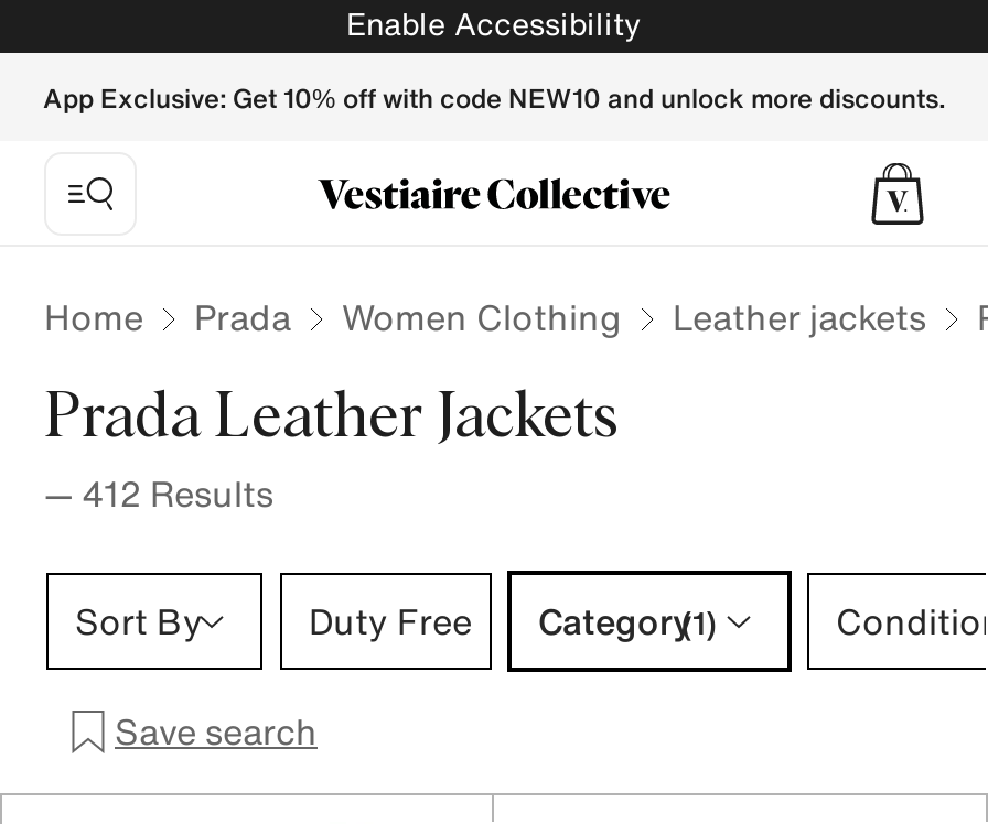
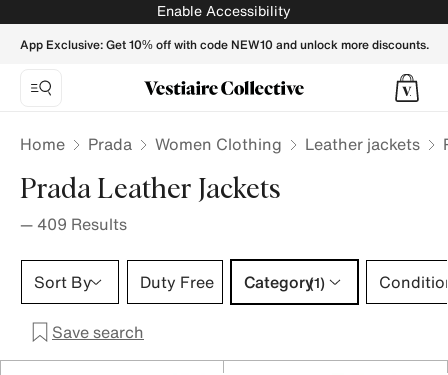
[44,467,273,520] — 412 Results -> [20,212,127,236] — 409 Results

